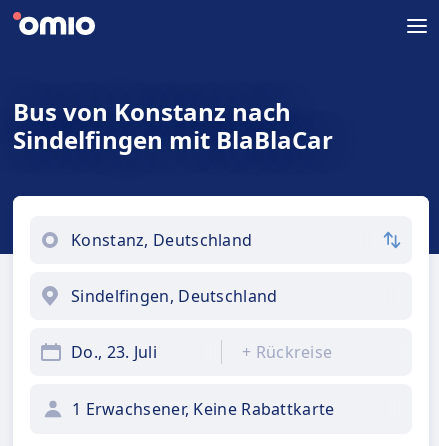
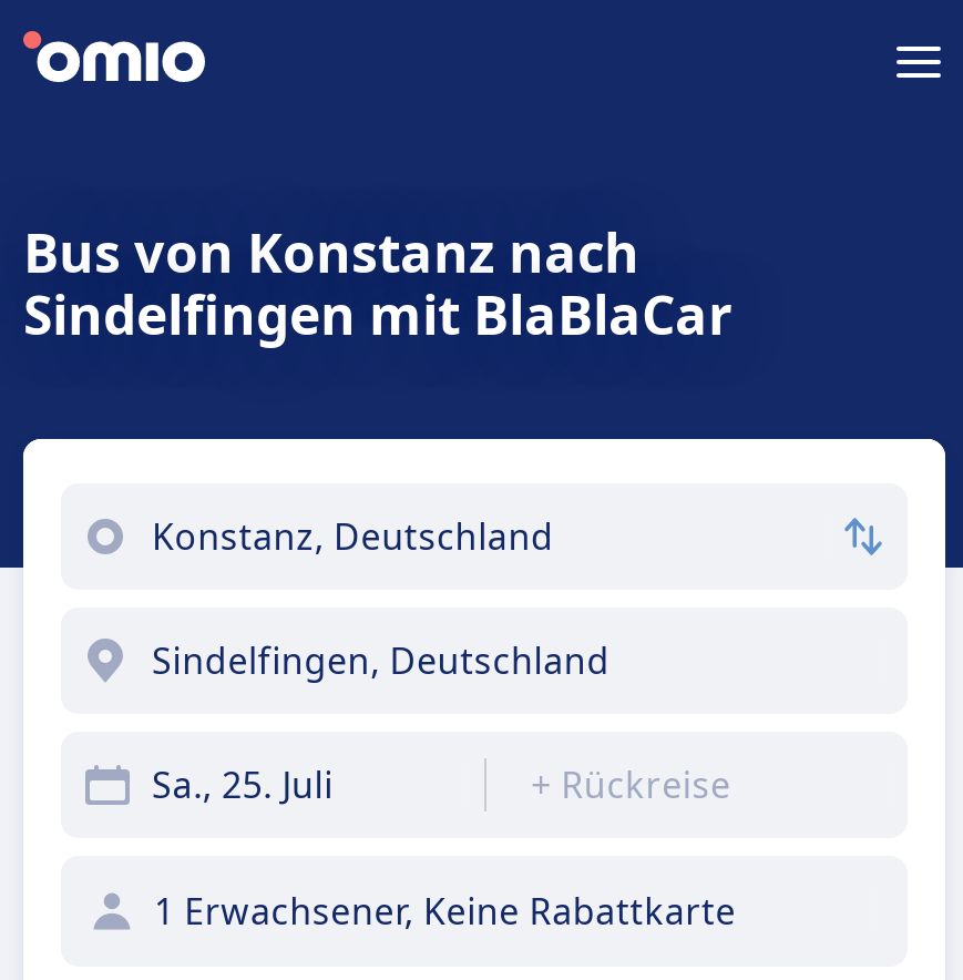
[71,341,157,363] Do., 23. Juli -> [152,760,333,809] Sa., 25. Juli

